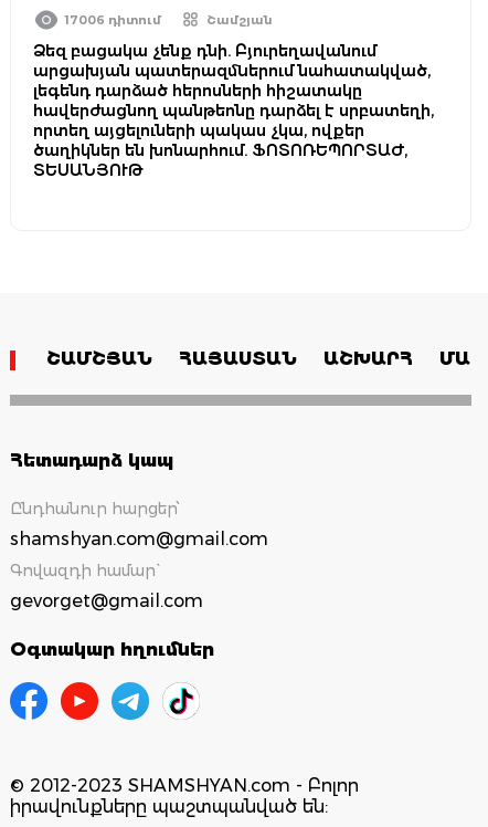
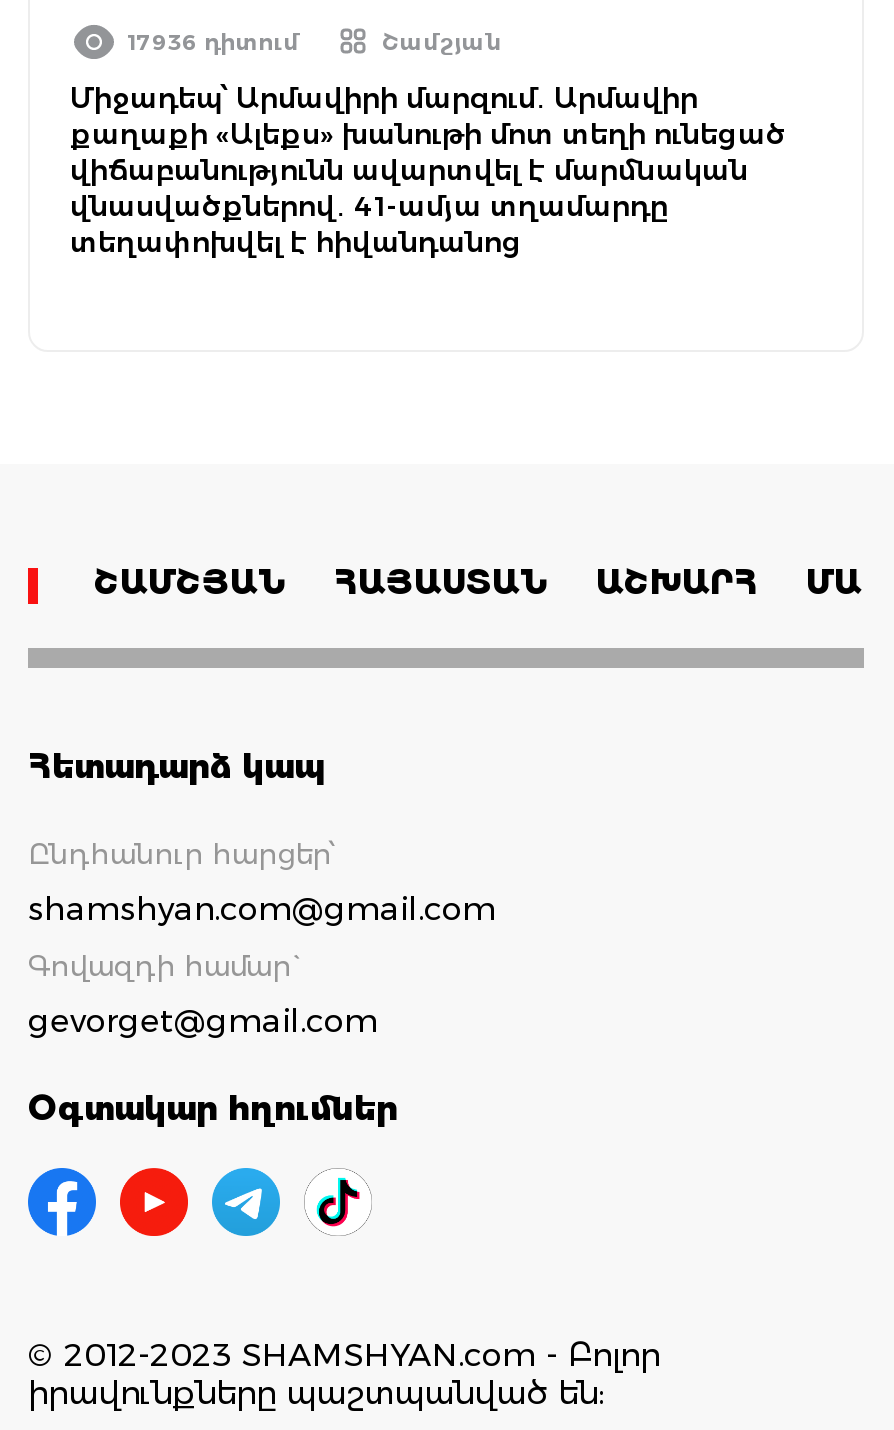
[65,12,161,27] 17006 դիտում -> [128,27,300,55] 17936 դիտում
[33,41,434,180] Ձեզ բացակա չենք դնի. Բյուրեղավանում | արցախյան պատերազմներում նահատակված, | լեգենդ դարձած հերոսների հիշատակը | հավերժացնող պանթեոնը դարձել է սրբատեղի, | որտեղ այցելուների պակաս չկա, ովքեր | ծաղիկներ են խոնարհում. ՖՈՏՈՌԵՊՈՐՏԱԺ, | ՏԵՍԱՆՅՈՒԹ -> [70,79,786,259] Միջադեպ՝ Արմավիրի մարզում․ Արմավիր | քաղաքի «Ալեքս» խանութի մոտ տեղի ունեցած | վիճաբանությունն ավարտվել է մարմնական | վնասվածքներով․ 41-ամյա տղամարդը | տեղափոխվել է հիվանդանոց

